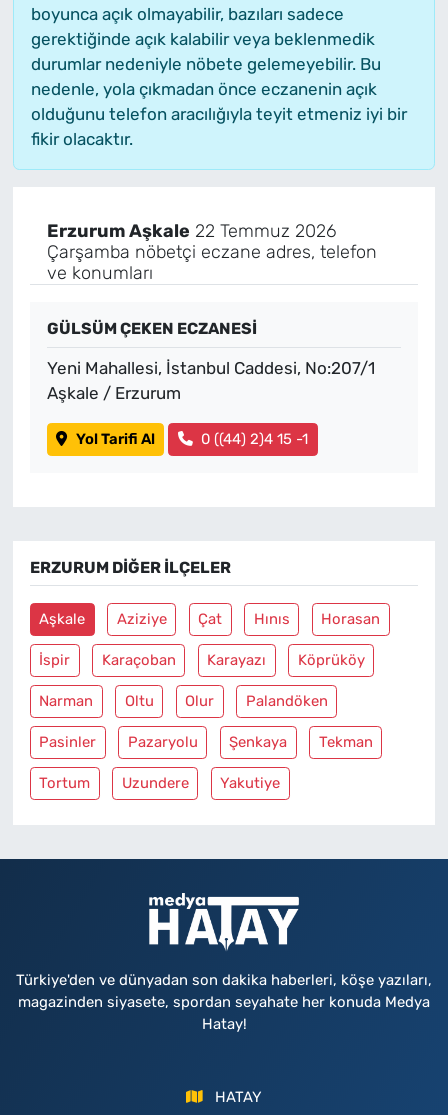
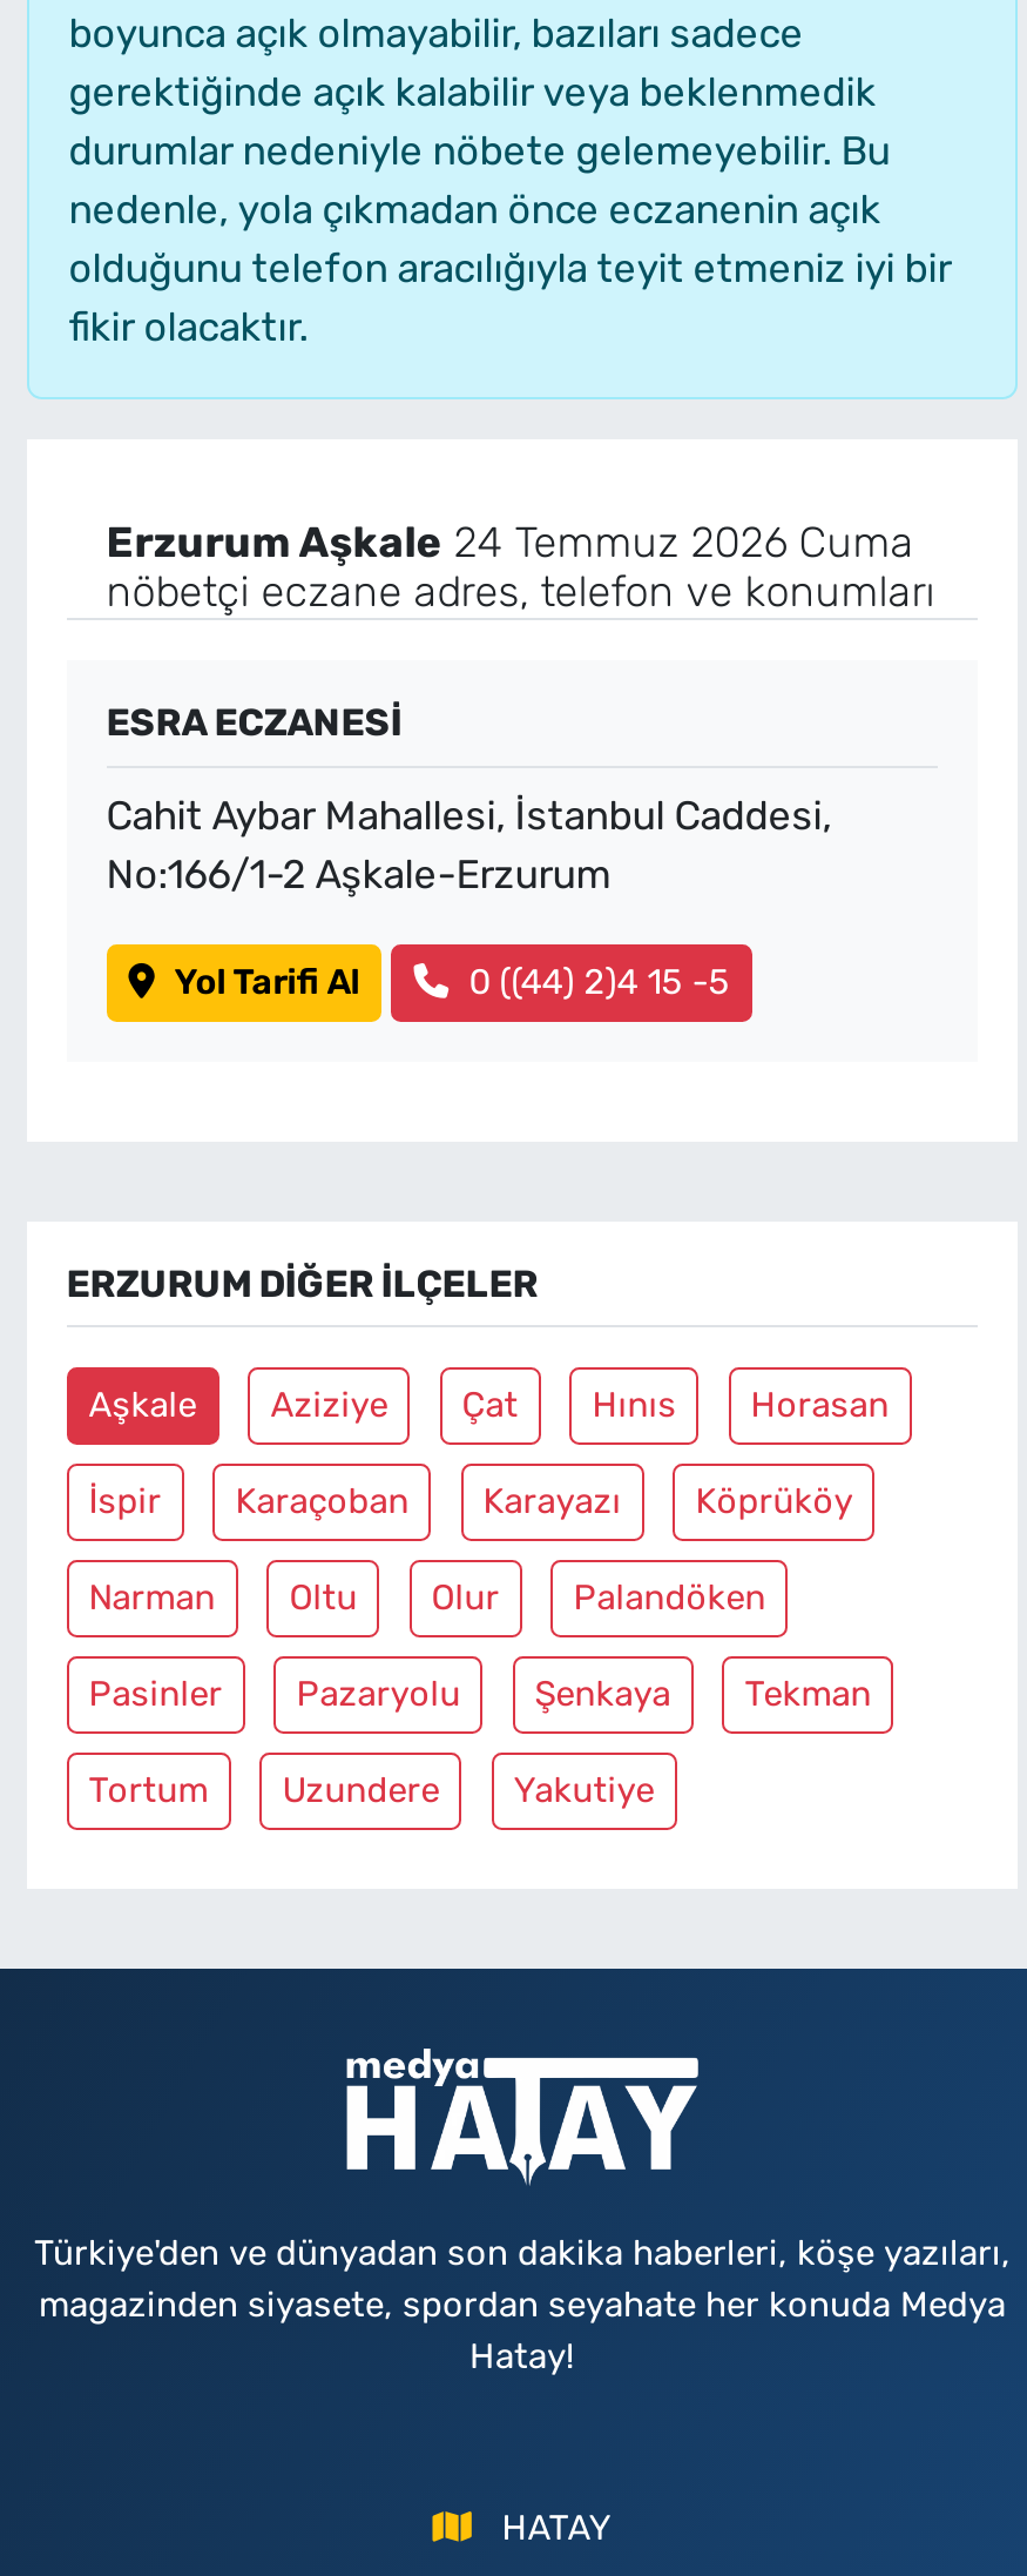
[47,220,377,284] Erzurum Aşkale 22 Temmuz 2026 | Çarşamba nöbetçi eczane adres, telefon | ve konumları -> [106,517,935,618] Erzurum Aşkale 24 Temmuz 2026 Cuma | nöbetçi eczane adres, telefon ve konumları
[47,319,257,338] GÜLSÜM ÇEKEN ECZANESİ -> [106,700,402,745] ESRA ECZANESİ
[47,358,375,403] Yeni Mahallesi, İstanbul Caddesi, No:207/1 | Aşkale / Erzurum -> [106,792,832,898] Cahit Aybar Mahallesi, İstanbul Caddesi, | No:166/1-2 Aşkale-Erzurum
[201,430,308,448] 0 ((44) 2)4 15 -1 -> [469,962,729,1004] 0 ((44) 2)4 15 -5

